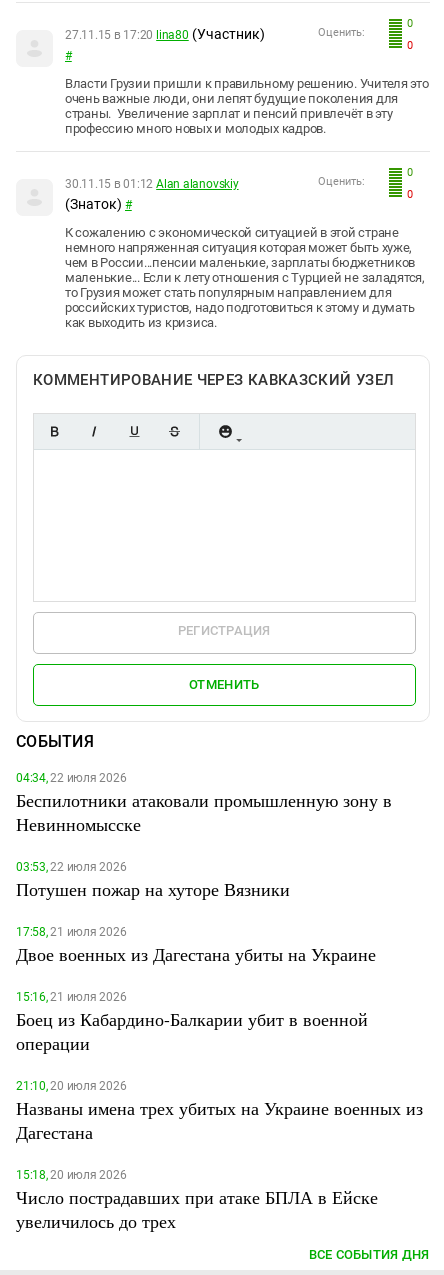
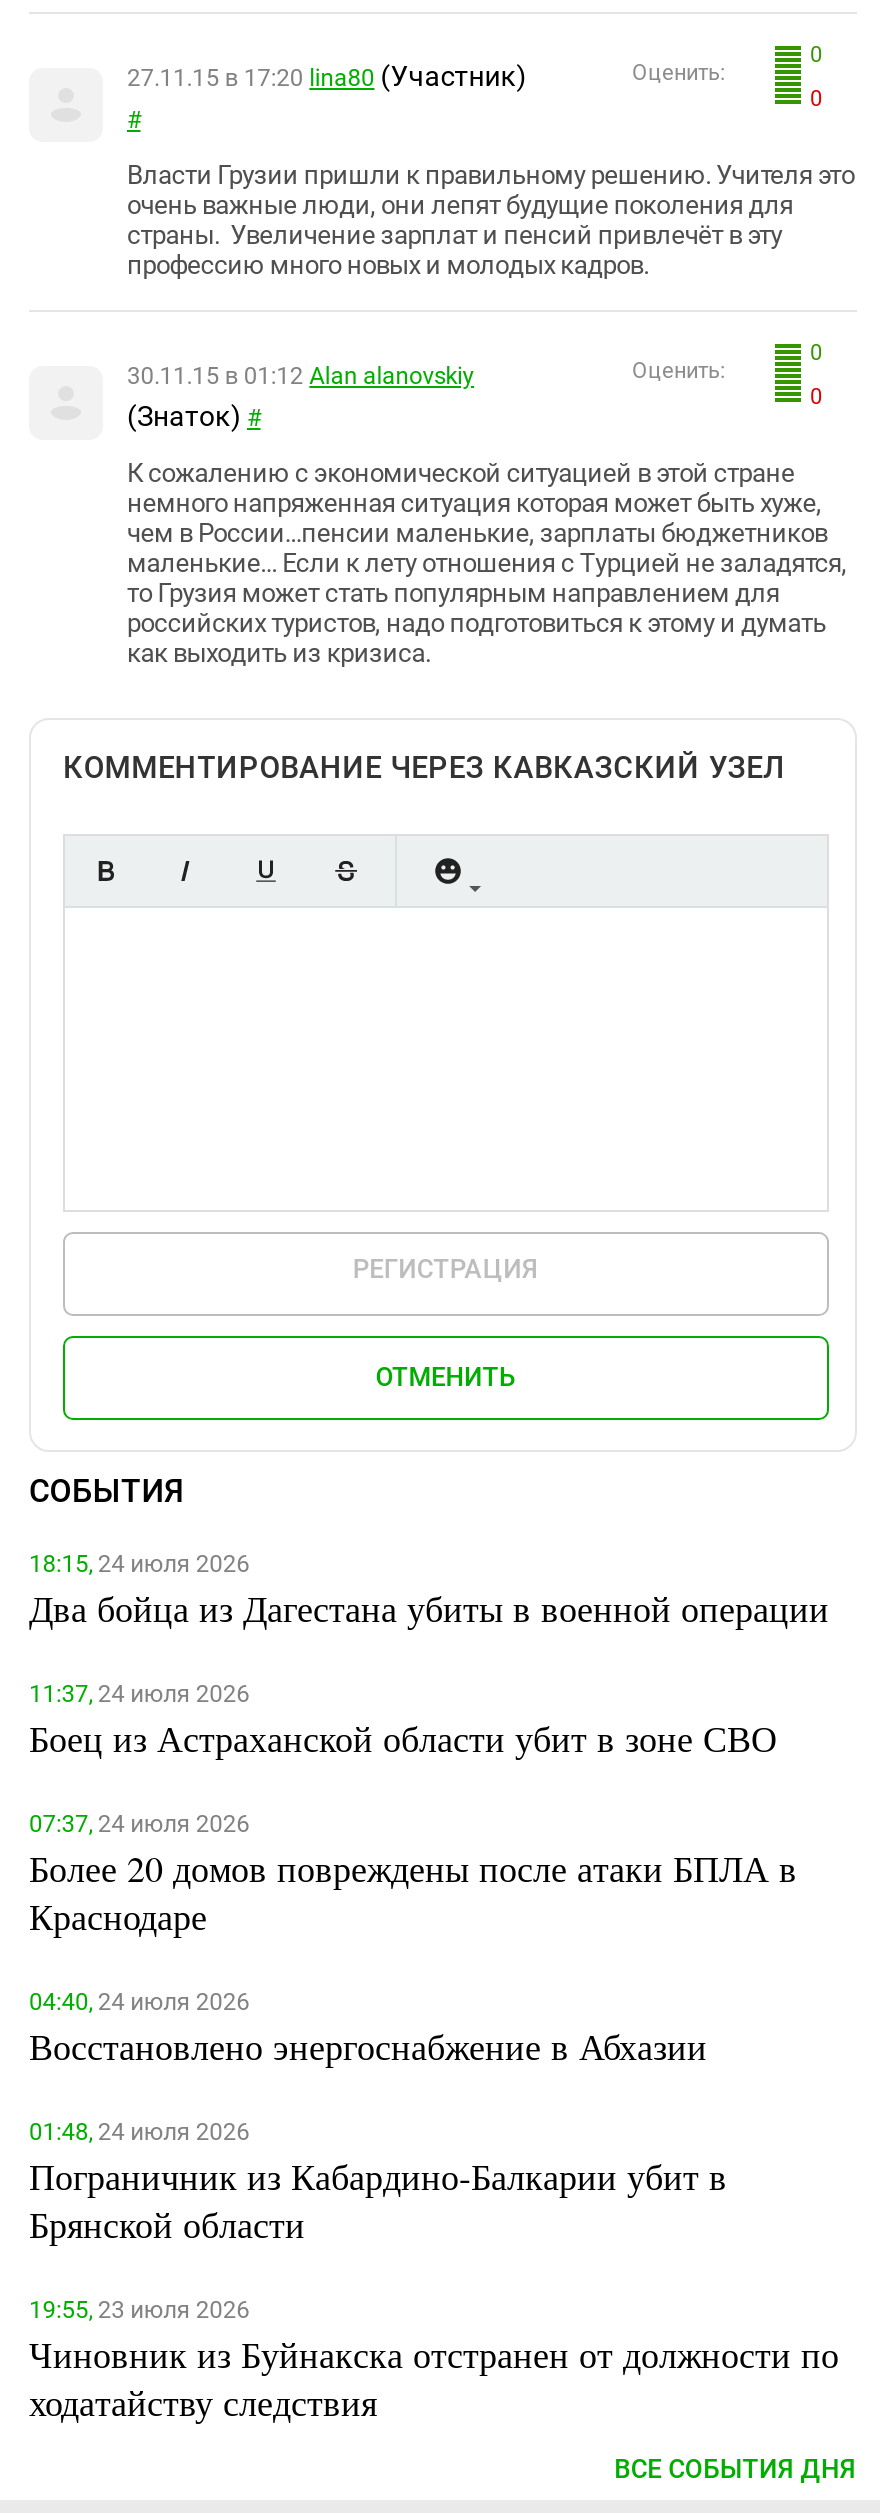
[16,771,392,836] 04:34, 22 июля 2026 | Беспилотники атаковали промышленную зону в | Невинномысске -> [29,1549,829,1631] 18:15, 24 июля 2026 | Два бойца из Дагестана убиты в военной операции
[16,860,290,901] 03:53, 22 июля 2026 | Потушен пожар на хуторе Вязники -> [29,1679,777,1761] 11:37, 24 июля 2026 | Боец из Астраханской области убит в зоне СВО
[16,925,376,966] 17:58, 21 июля 2026 | Двое военных из Дагестана убиты на Украине -> [29,1809,797,1939] 07:37, 24 июля 2026 | Более 20 домов повреждены после атаки БПЛА в | Краснодаре
[16,990,368,1055] 15:16, 21 июля 2026 | Боец из Кабардино-Балкарии убит в военной | операции -> [29,1987,707,2069] 04:40, 24 июля 2026 | Восстановлено энергоснабжение в Абхазии
[16,1079,423,1144] 21:10, 20 июля 2026 | Названы имена трех убитых на Украине военных из | Дагестана -> [29,2117,727,2247] 01:48, 24 июля 2026 | Пограничник из Кабардино-Балкарии убит в | Брянской области
[16,1168,378,1233] 15:18, 20 июля 2026 | Число пострадавших при атаке БПЛА в Ейске | увеличилось до трех -> [29,2295,839,2425] 19:55, 23 июля 2026 | Чиновник из Буйнакска отстранен от должности по | ходатайству следствия

